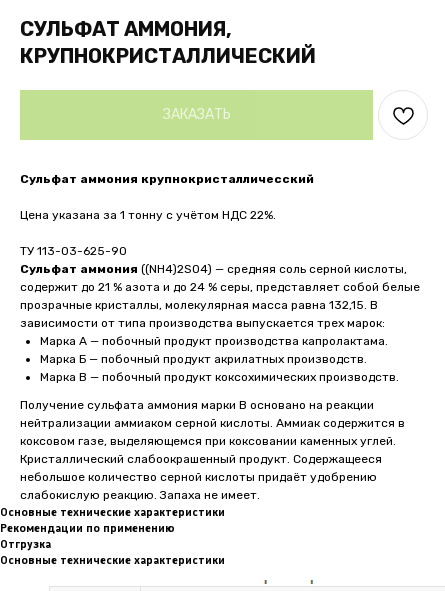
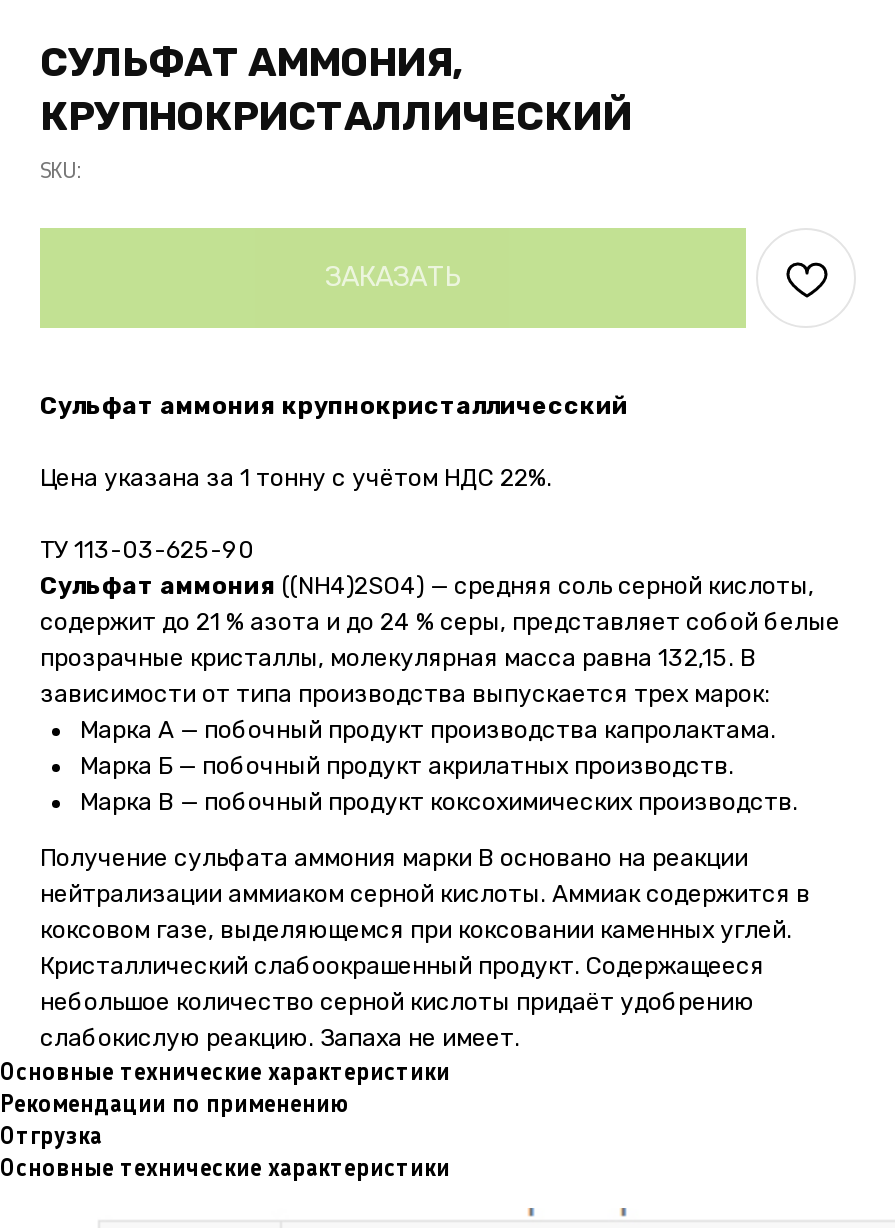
none -> [40,156,82,184] SKU:

